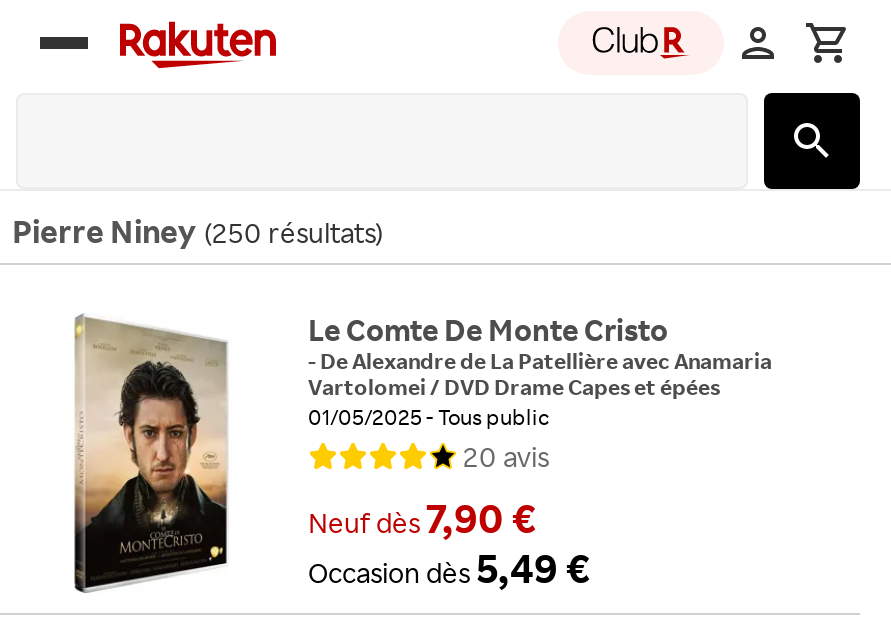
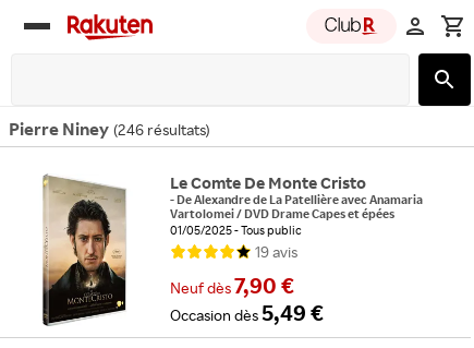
[12,211,384,251] Pierre Niney (250 résultats) -> [9,118,210,140] Pierre Niney (246 résultats)
[463,439,549,473] 20 avis -> [254,242,297,261] 19 avis

